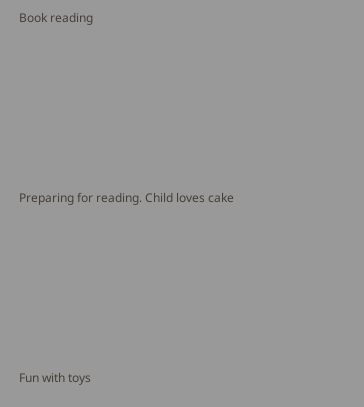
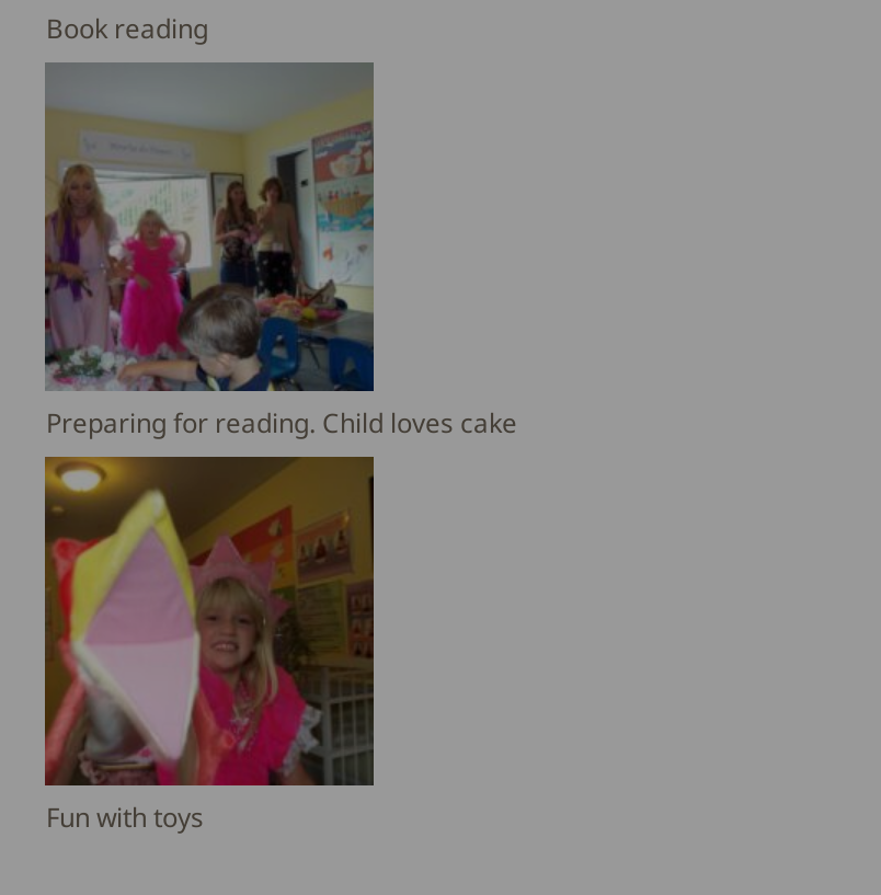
none -> [43,60,376,393] [image]
none -> [43,455,376,788] [image]

